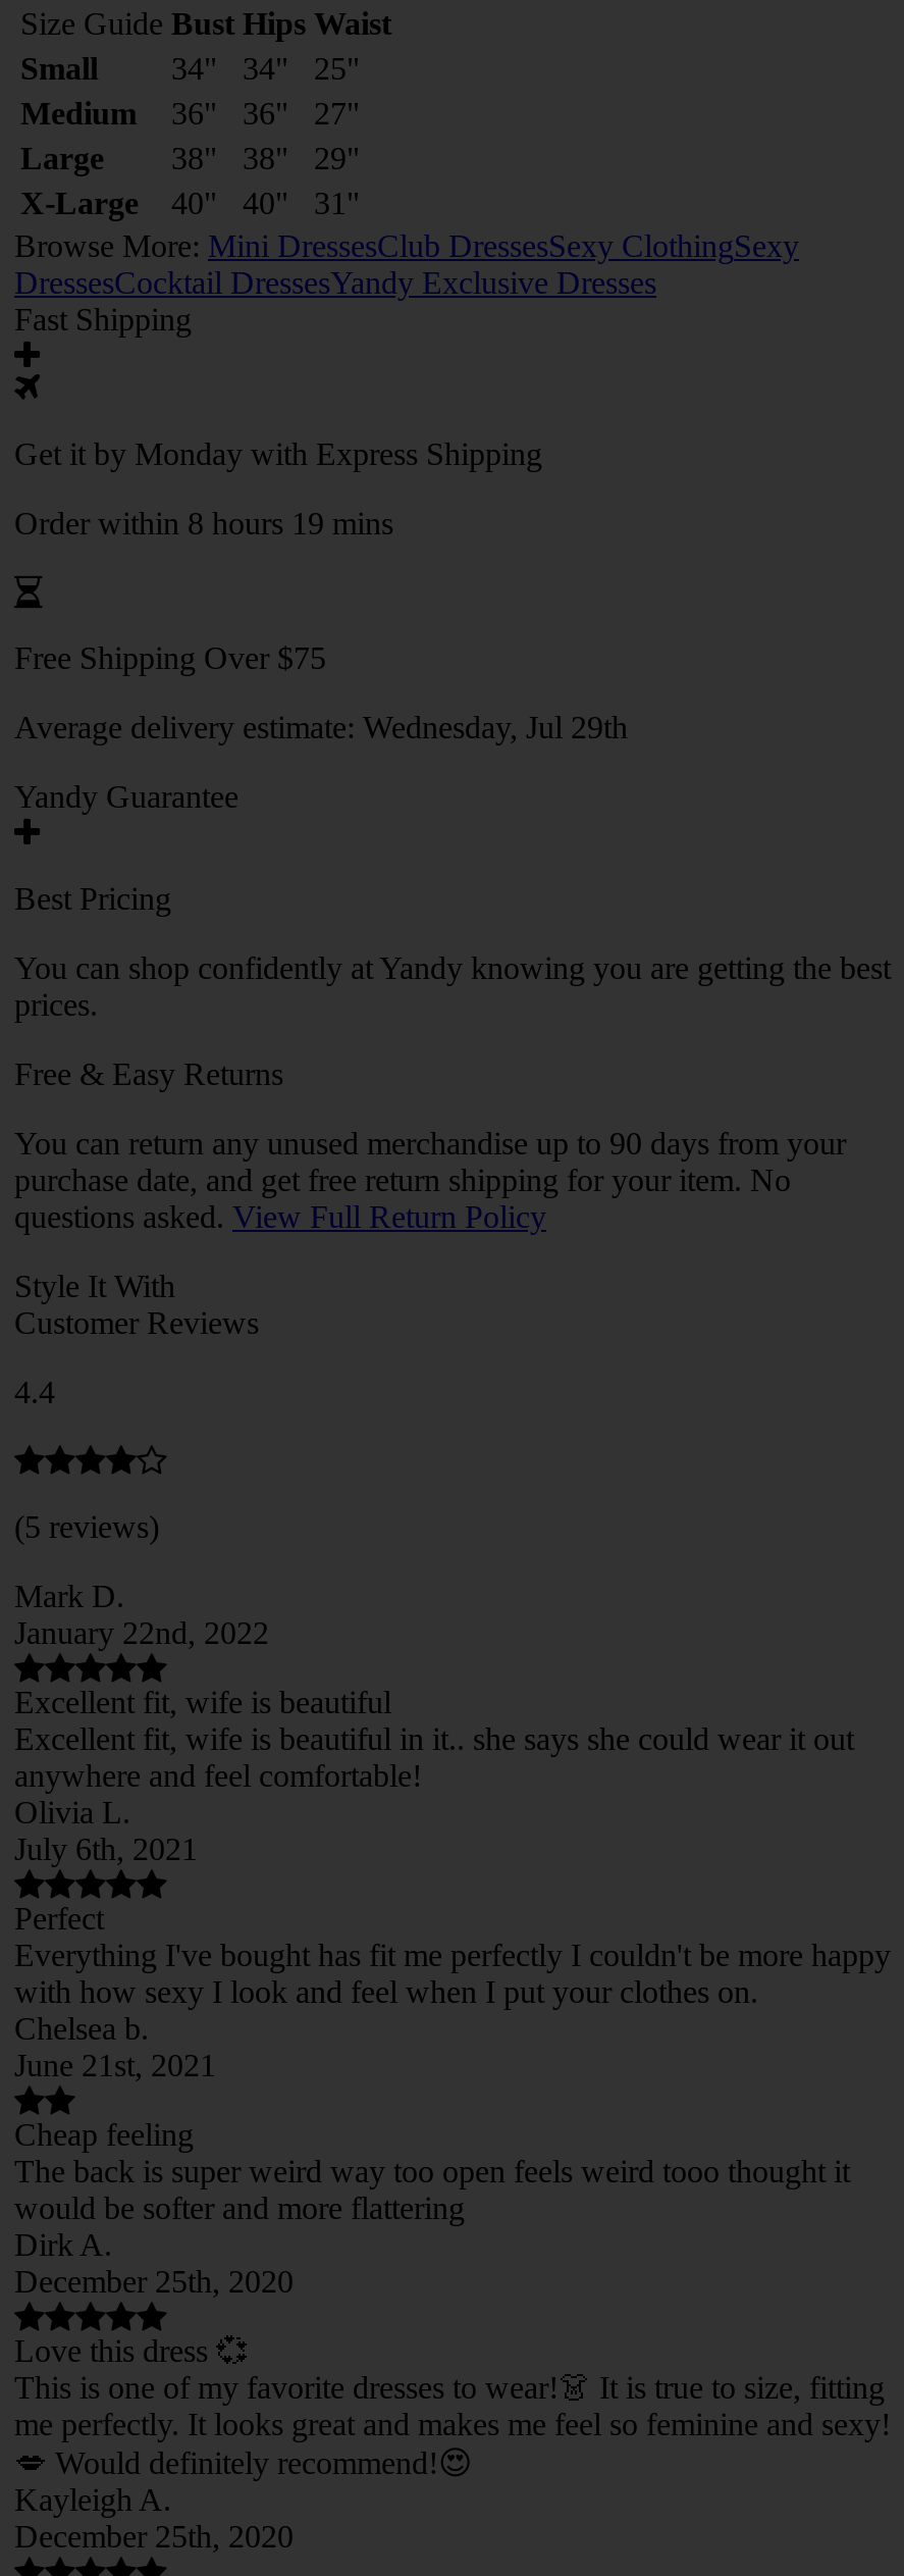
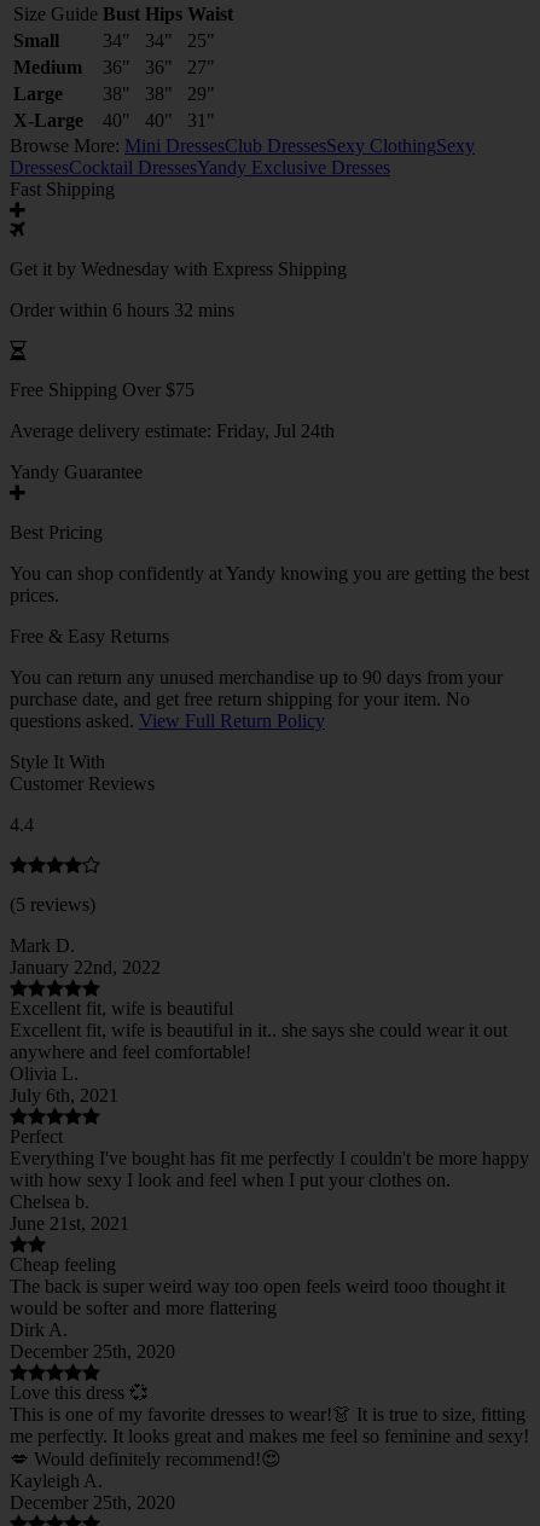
[14,436,542,471] Get it by Monday with Express Shipping -> [10,258,347,279] Get it by Wednesday with Express Shipping
[14,506,393,540] Order within 8 hours 19 mins -> [10,300,234,320] Order within 6 hours 32 mins
[14,710,628,744] Average delivery estimate: Wednesday, Jul 29th -> [10,420,335,441] Average delivery estimate: Friday, Jul 24th

